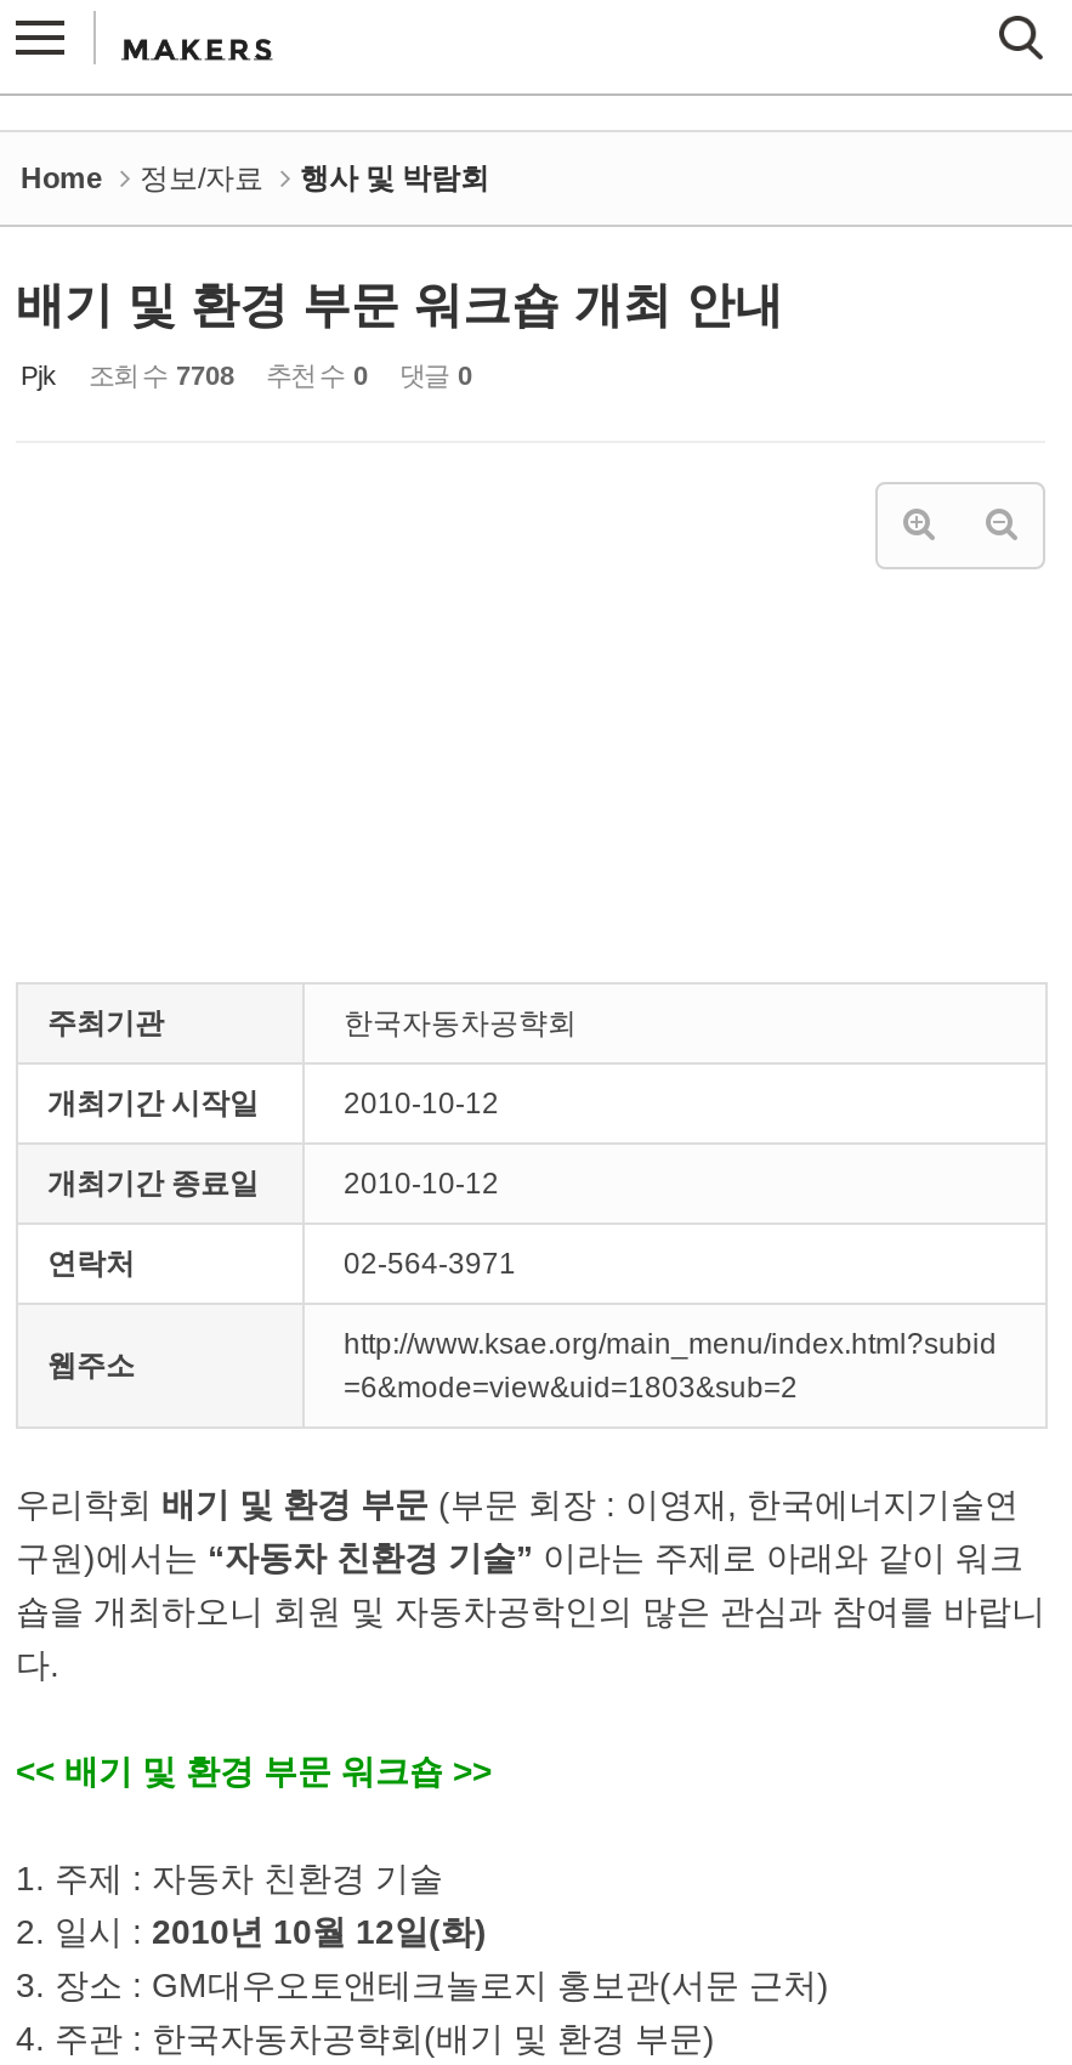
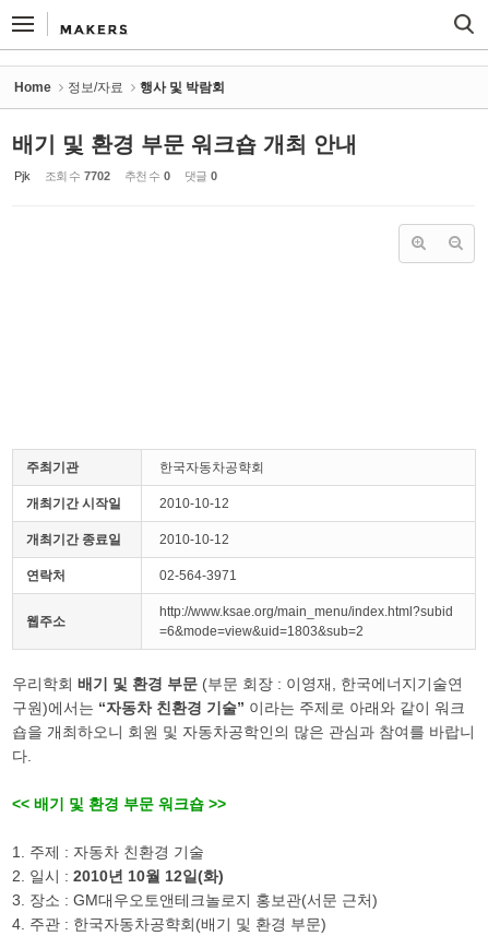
[21,361,472,390] Pjk 조회 수 7708 추천 수 0 댓글 0 -> [14,169,217,182] Pjk 조회 수 7702 추천 수 0 댓글 0

